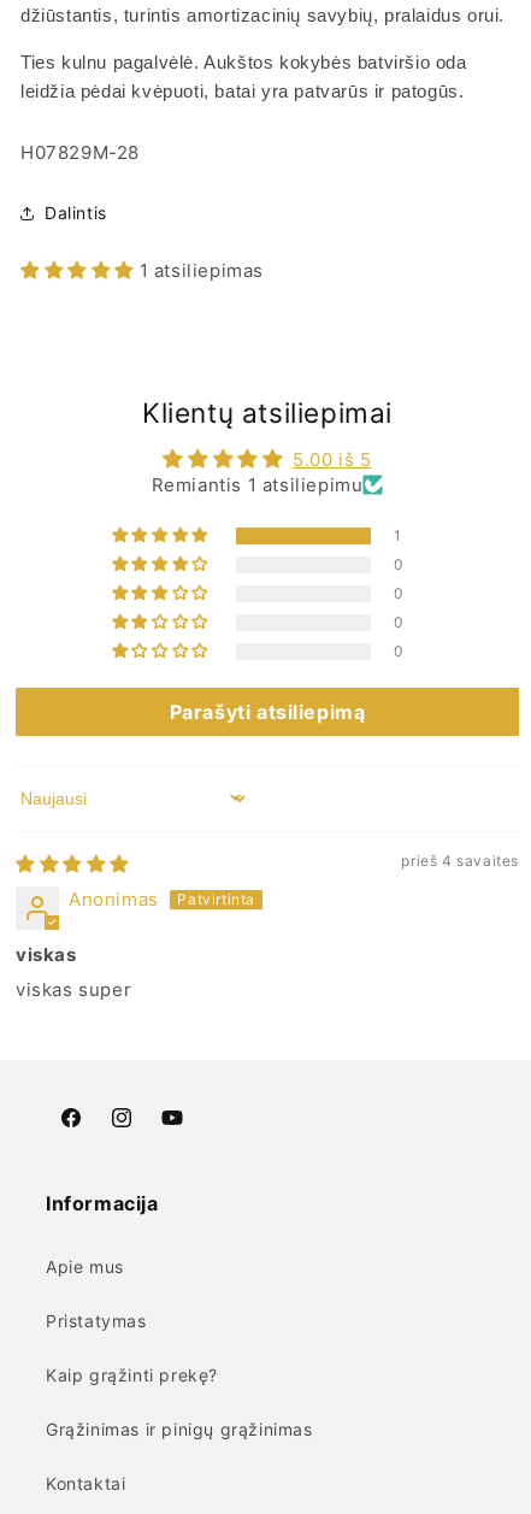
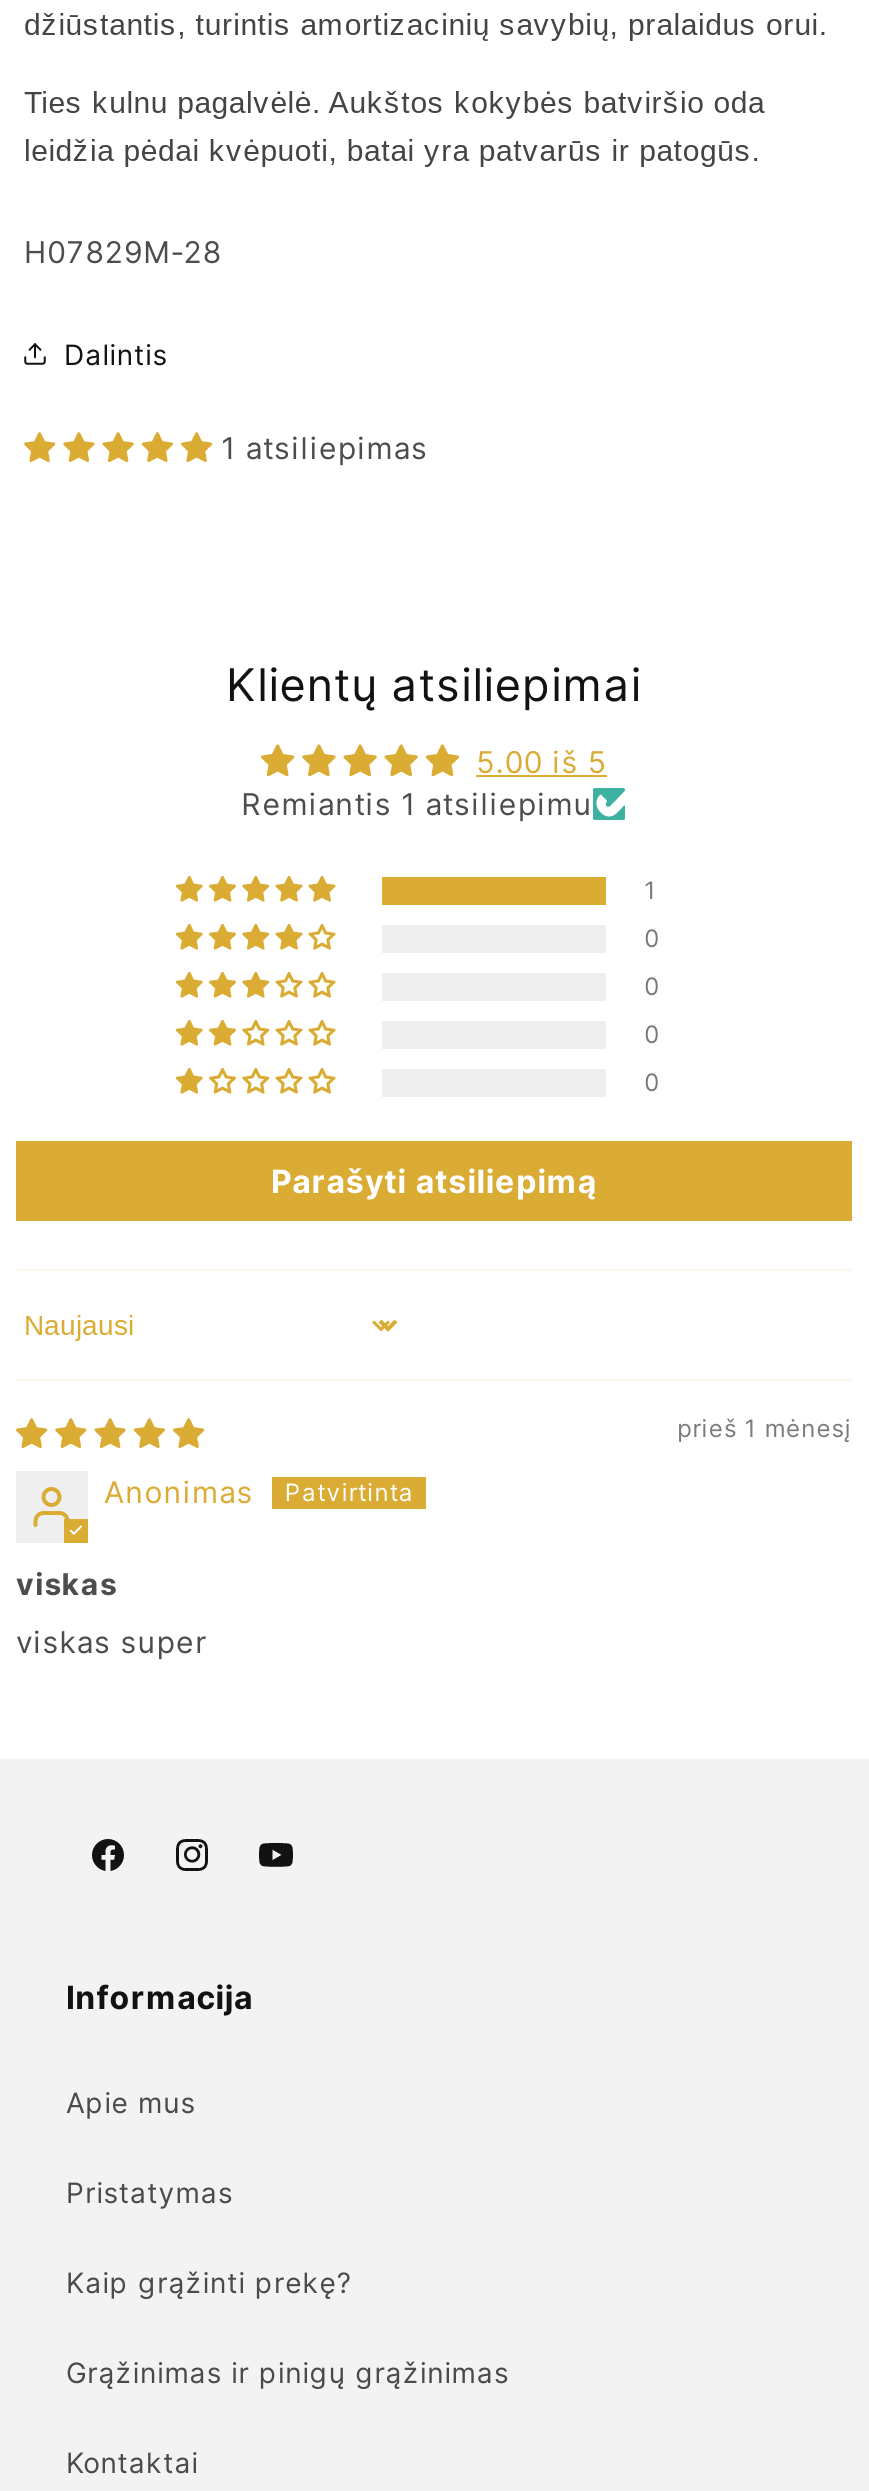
[401,851,519,869] prieš 4 savaites -> [677,1413,852,1443] prieš 1 mėnesį

